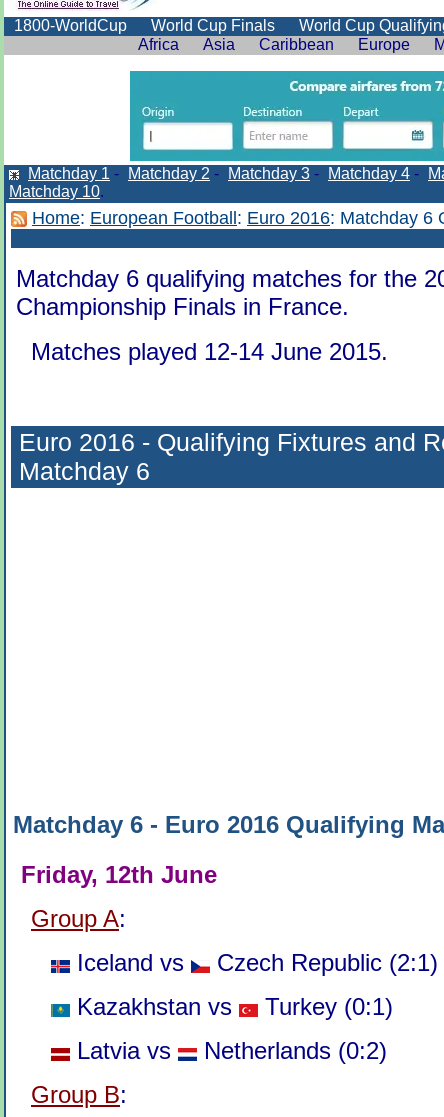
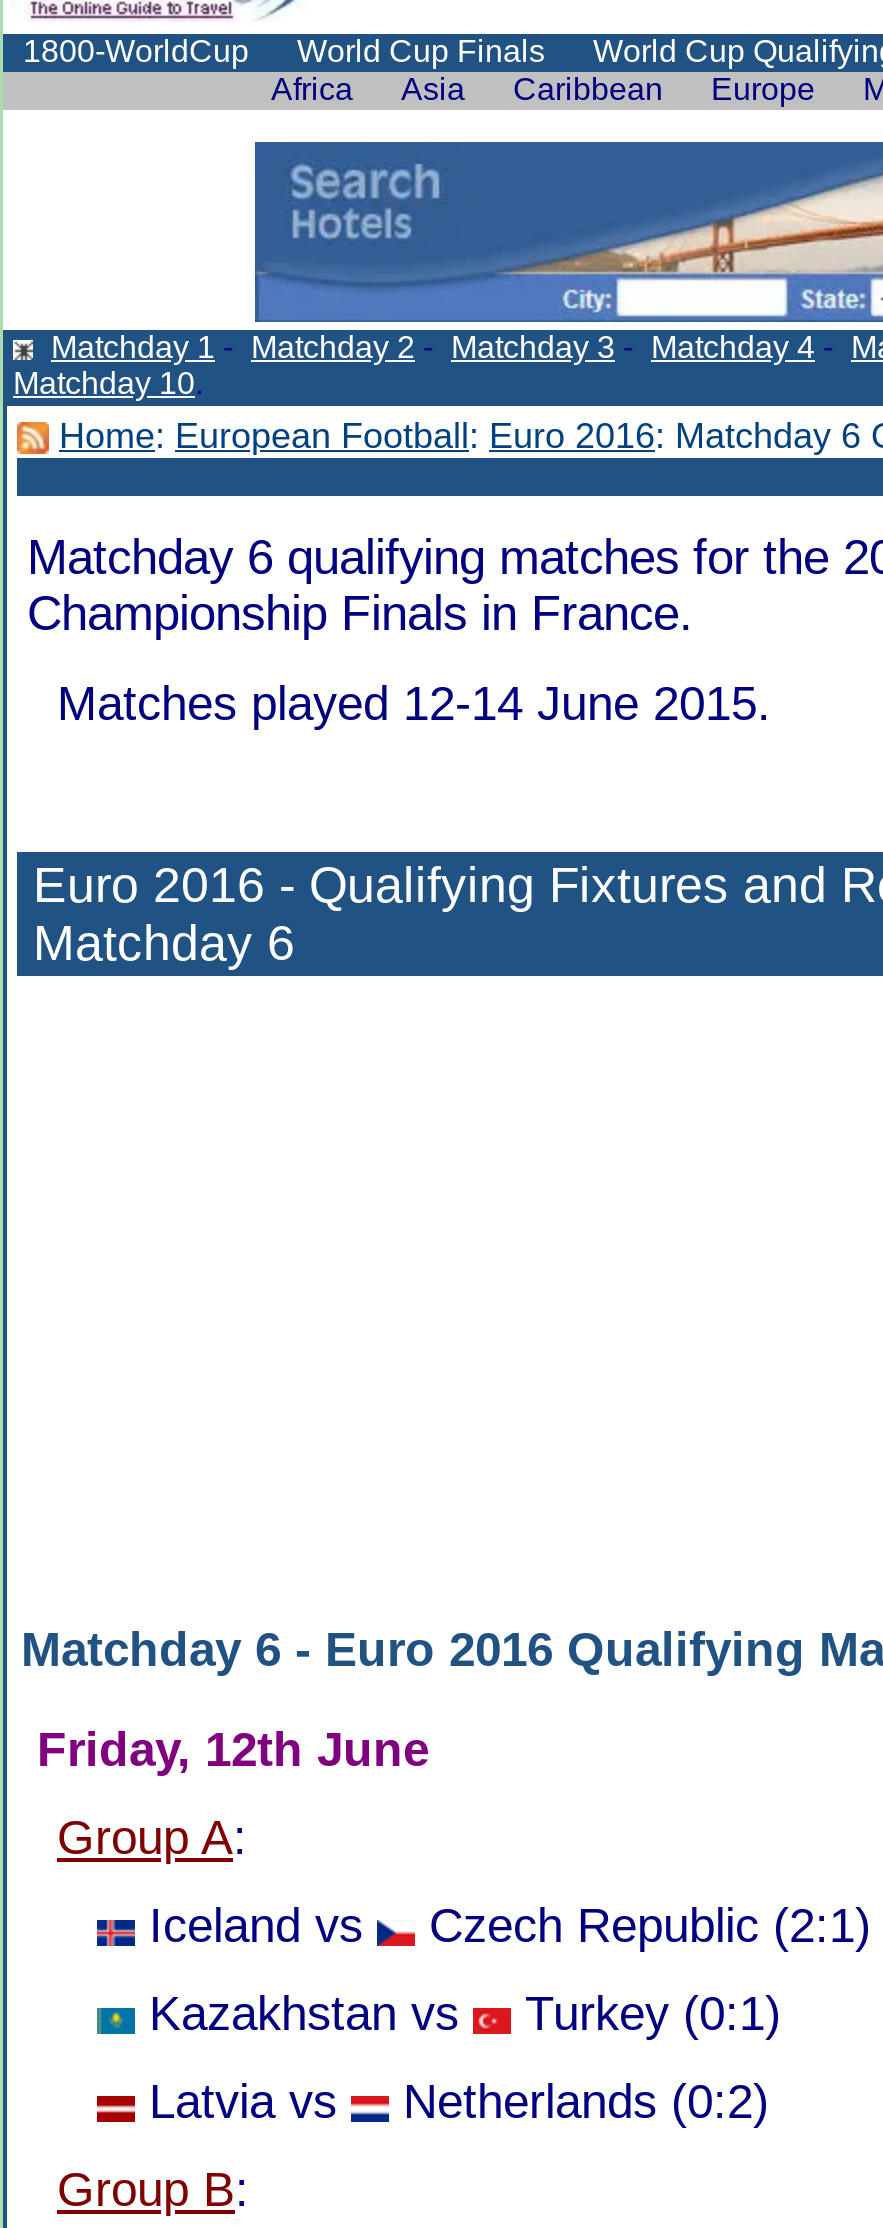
[130,71,441,161] [image] -> [255,142,877,322] [image]

